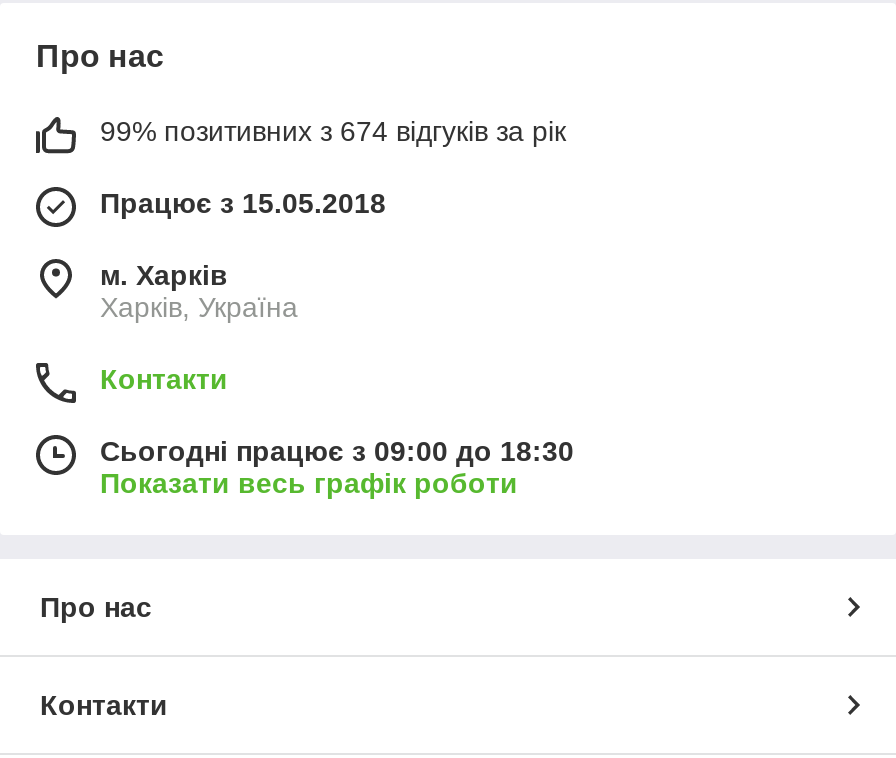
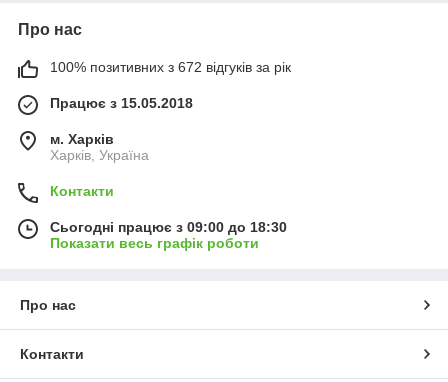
[100,116,566,148] 99% позитивних з 674 відгуків за рік -> [50,59,291,75] 100% позитивних з 672 відгуків за рік

